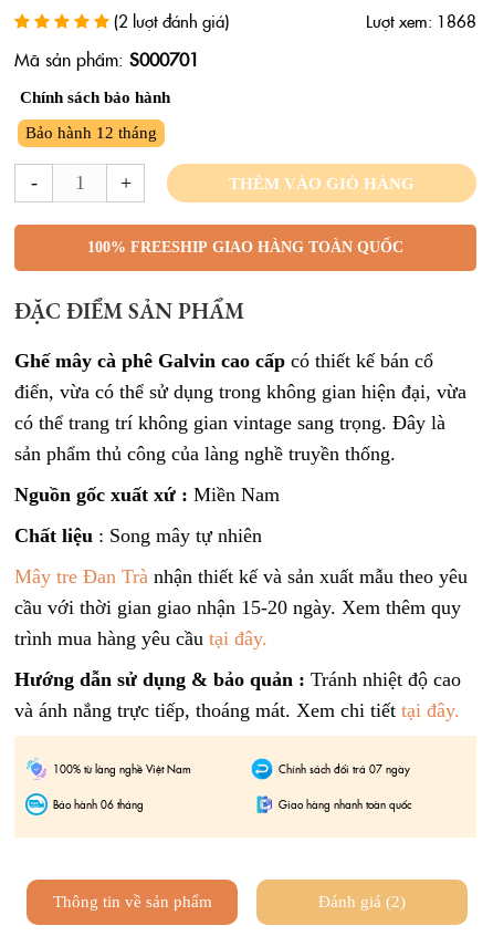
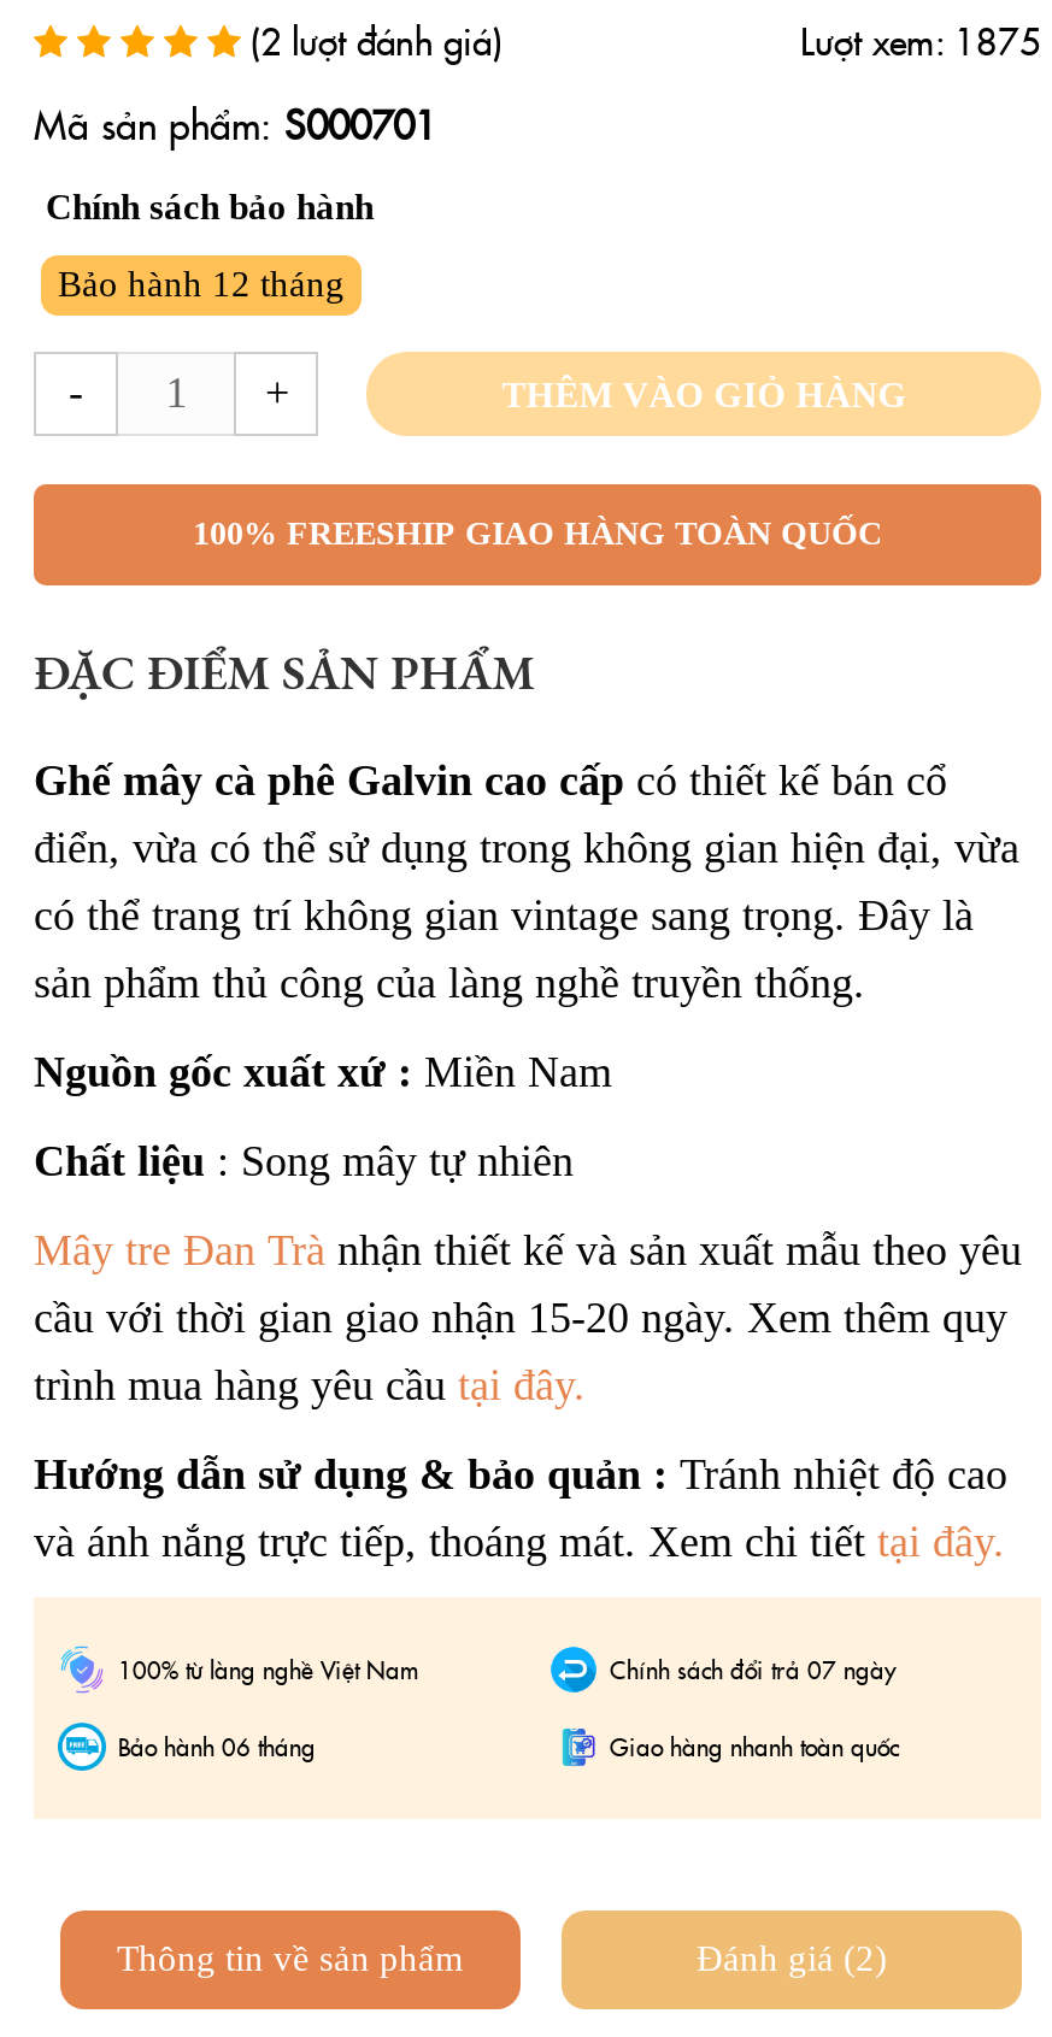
[366,9,476,32] Lượt xem: 1868 -> [800,14,1041,65] Lượt xem: 1875

